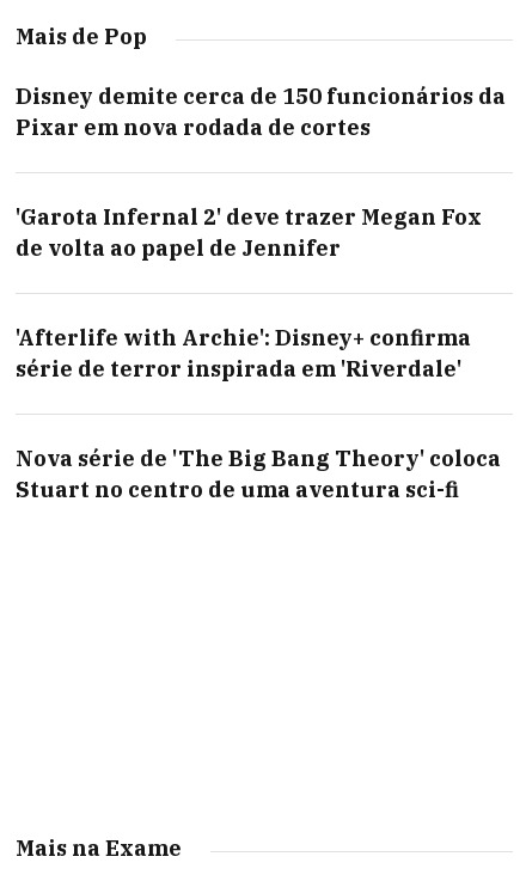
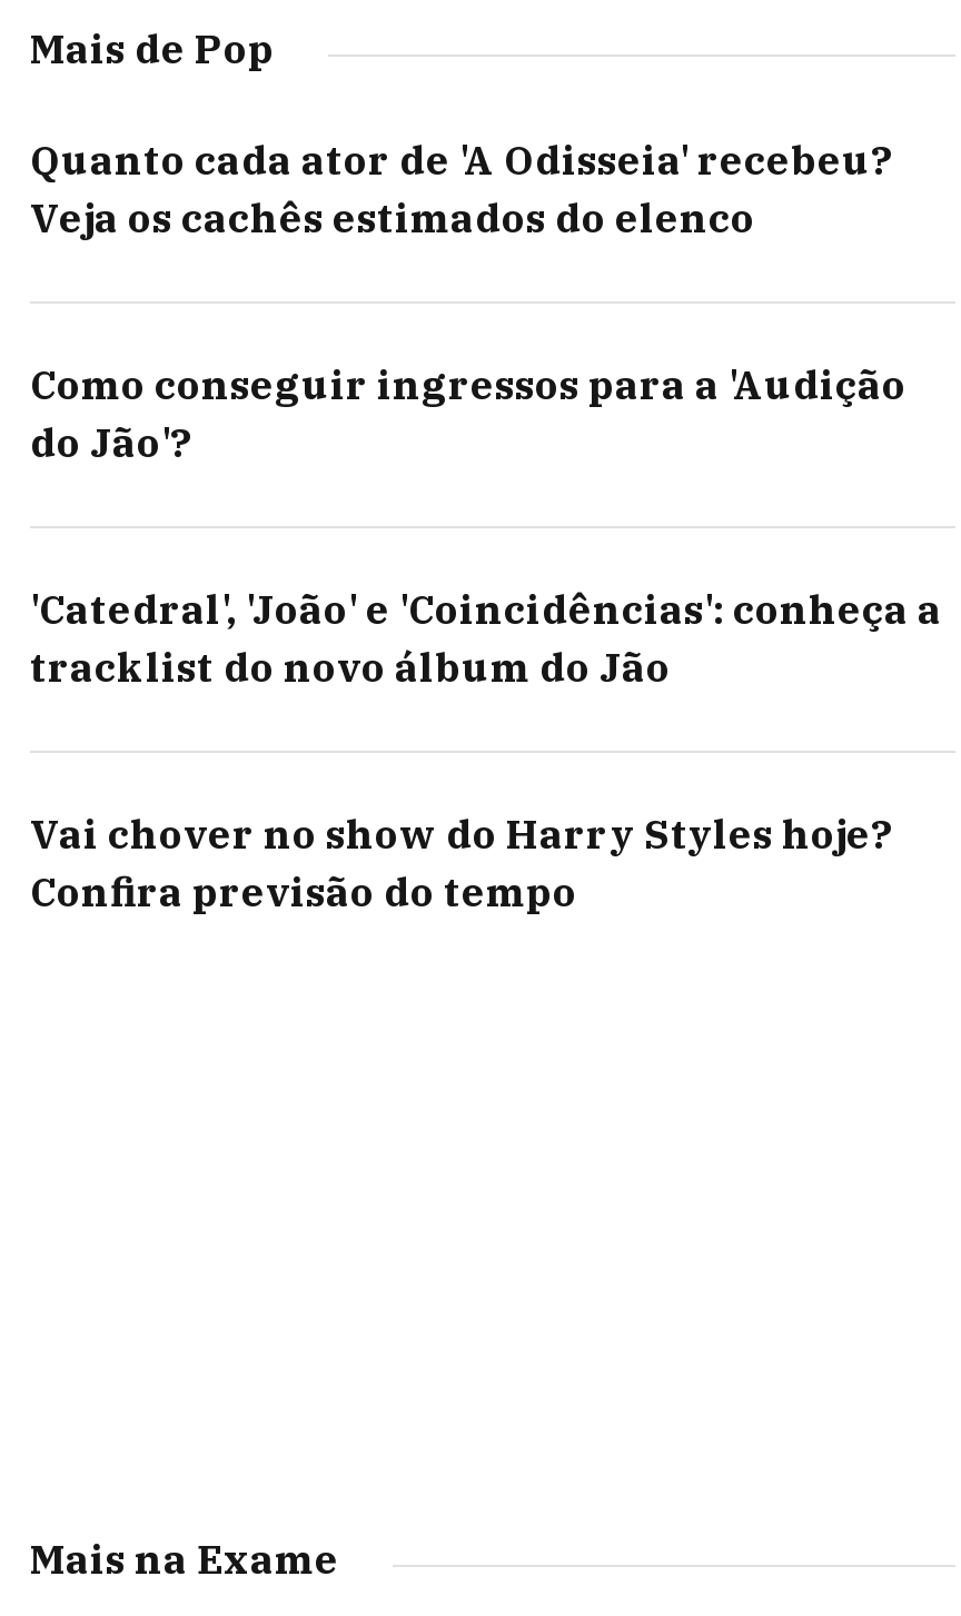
[16,82,506,141] Disney demite cerca de 150 funcionários da | Pixar em nova rodada de cortes -> [30,135,893,244] Quanto cada ator de 'A Odisseia' recebeu? | Veja os cachês estimados do elenco
[16,203,482,262] 'Garota Infernal 2' deve trazer Megan Fox | de volta ao papel de Jennifer -> [30,359,906,468] Como conseguir ingressos para a 'Audição | do Jão'?
[16,324,471,383] 'Afterlife with Archie': Disney+ confirma | série de terror inspirada em 'Riverdale' -> [30,584,942,693] 'Catedral', 'João' e 'Coincidências': conheça a | tracklist do novo álbum do Jão
[16,445,501,503] Nova série de 'The Big Bang Theory' coloca | Stuart no centro de uma aventura sci-fi -> [30,809,893,918] Vai chover no show do Harry Styles hoje? | Confira previsão do tempo

